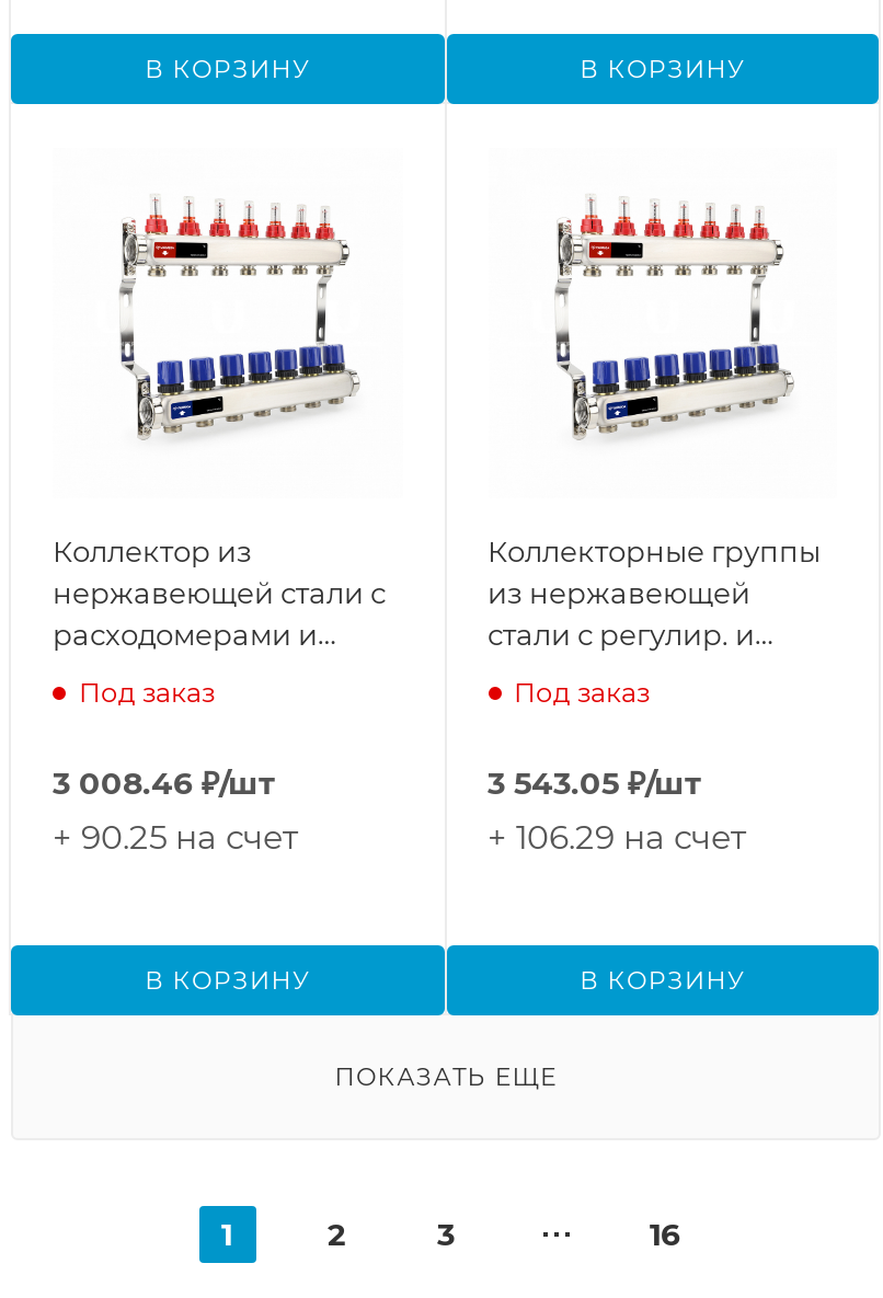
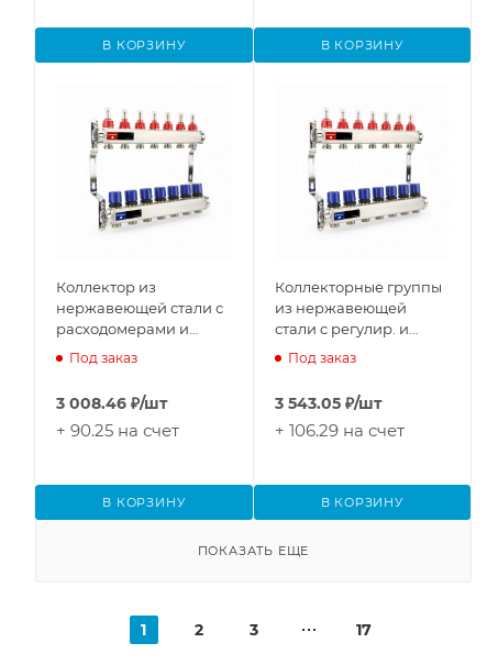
[650,1214,680,1253] 16 -> [356,619,371,639] 17

